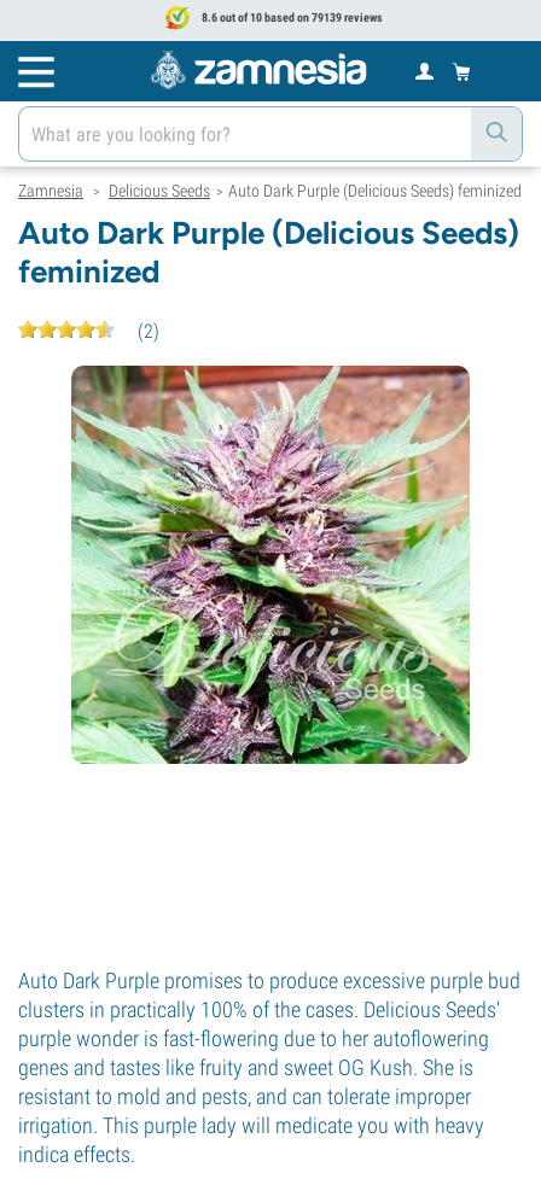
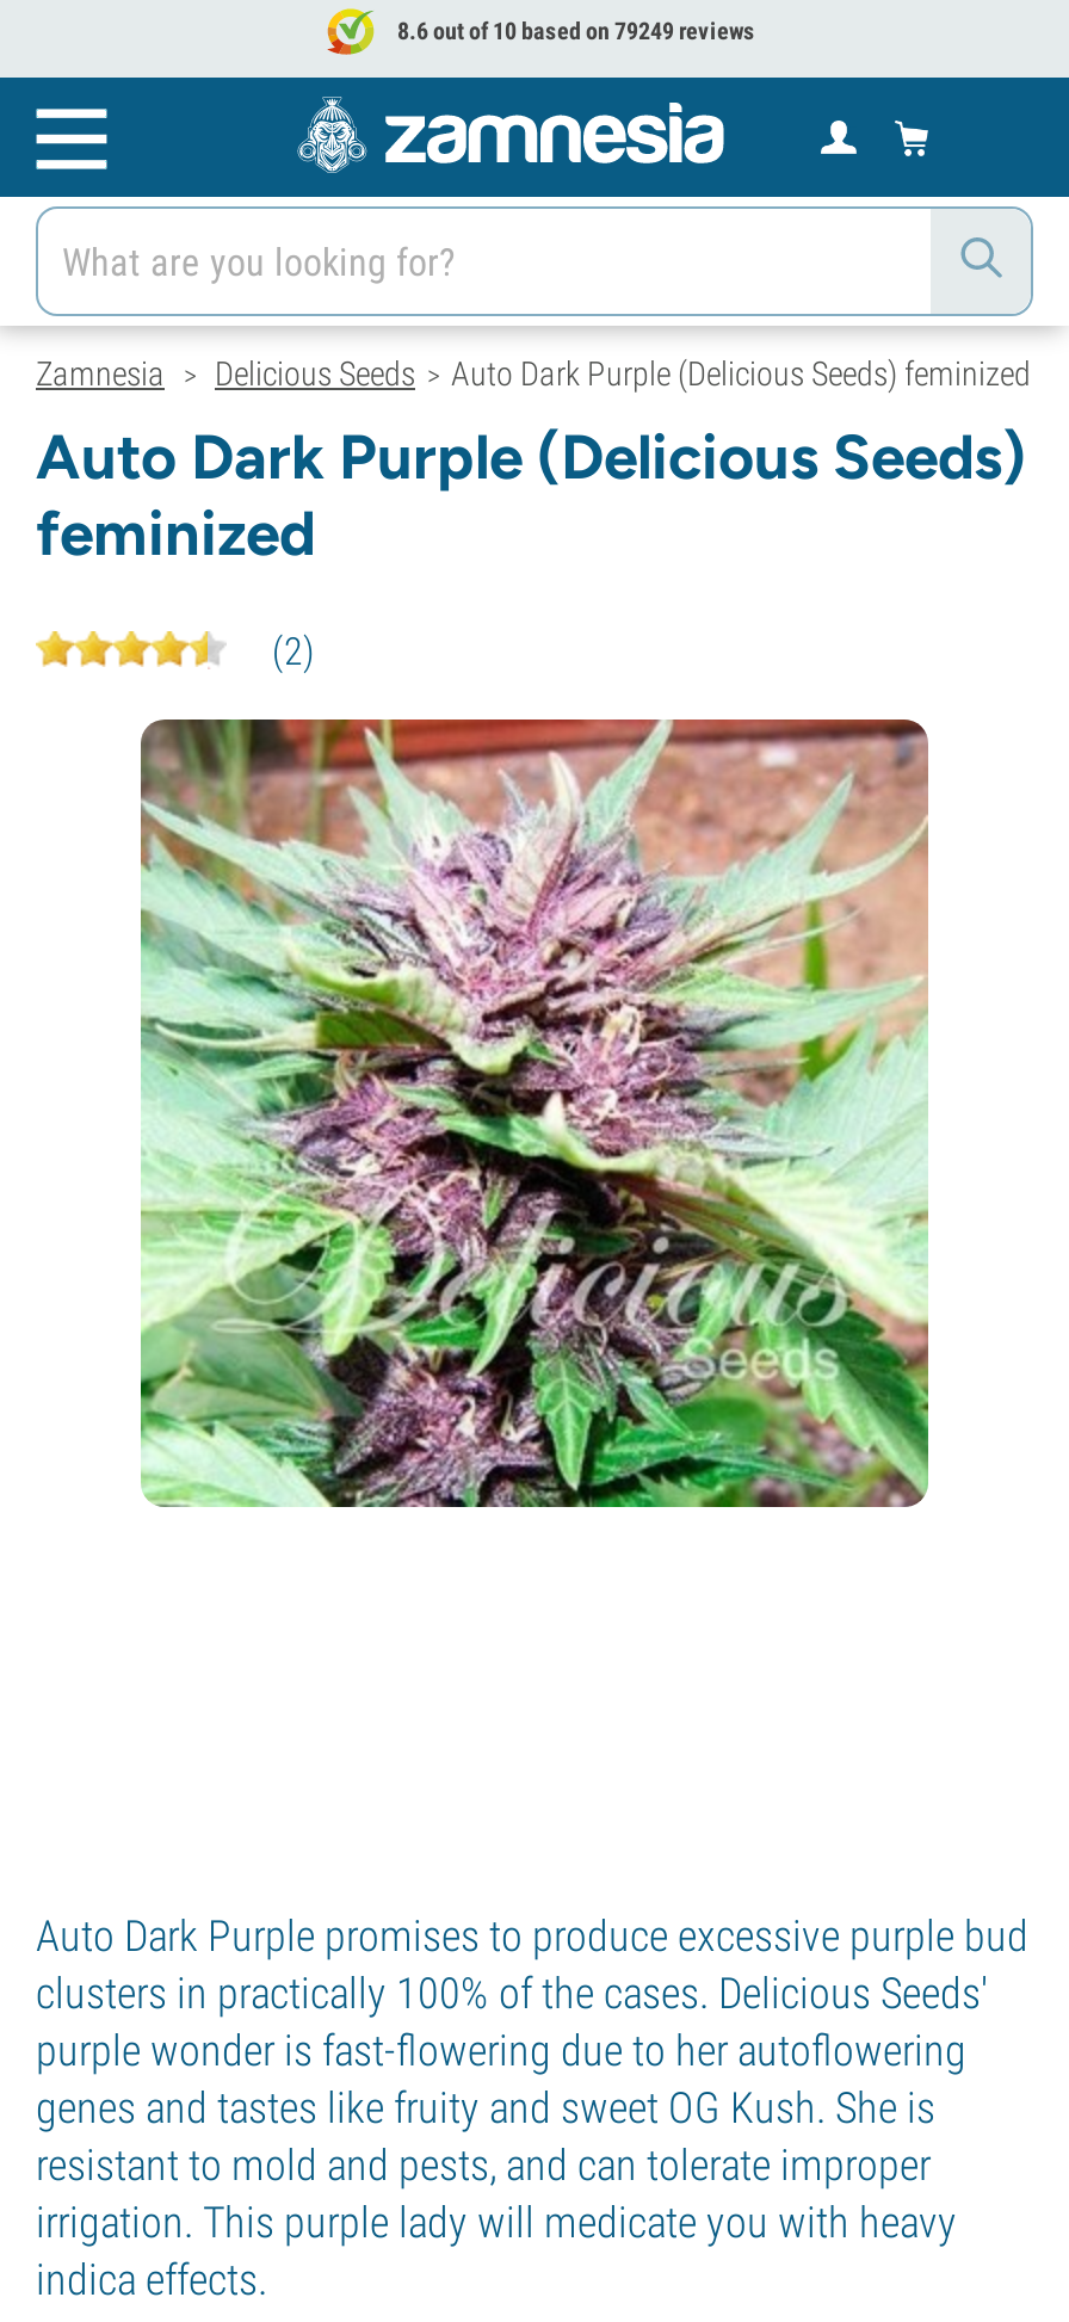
[199,11,382,24] 8.6 out of 10 based on 79139 reviews -> [393,18,755,44] 8.6 out of 10 based on 79249 reviews

